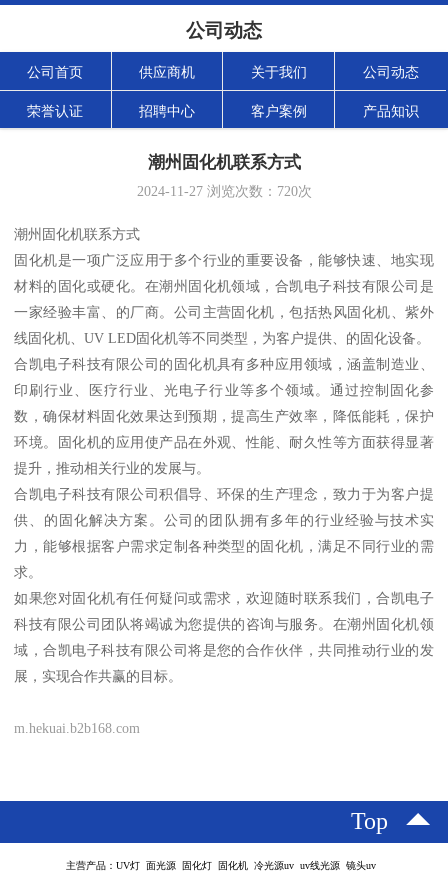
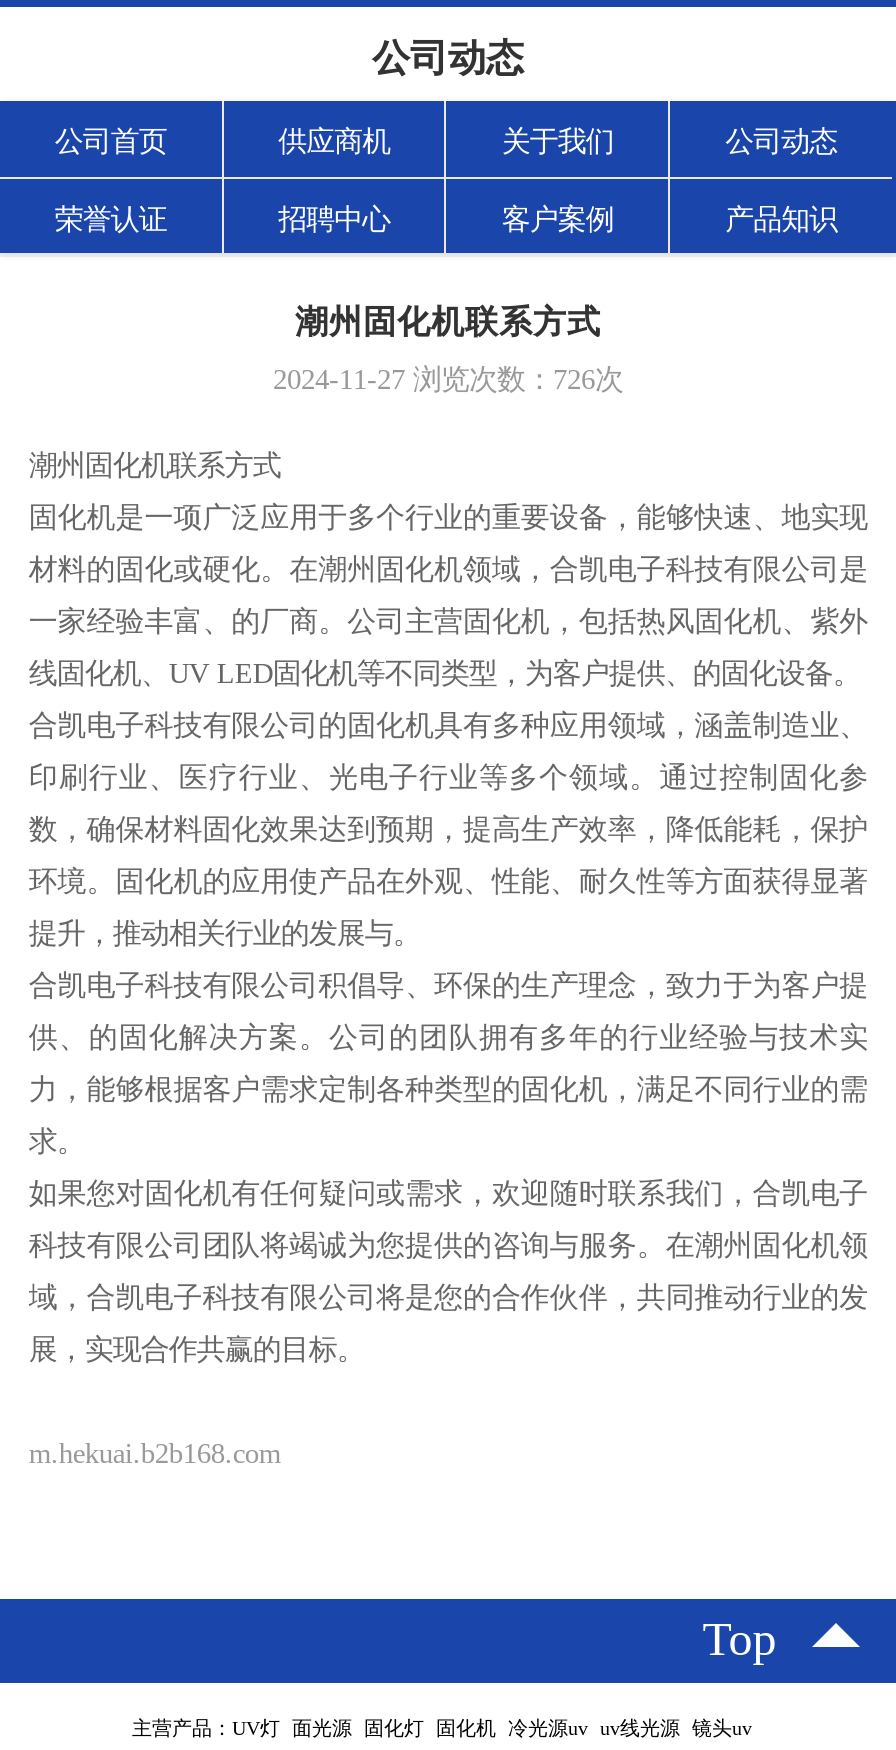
[136,183,311,199] 2024-11-27浏览次数：720次 -> [273,364,623,396] 2024-11-27浏览次数：726次

